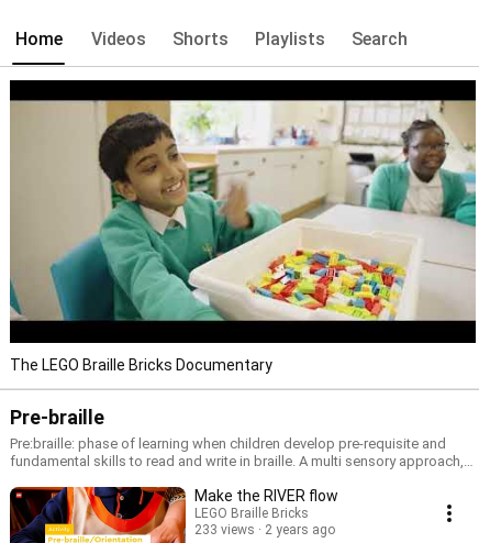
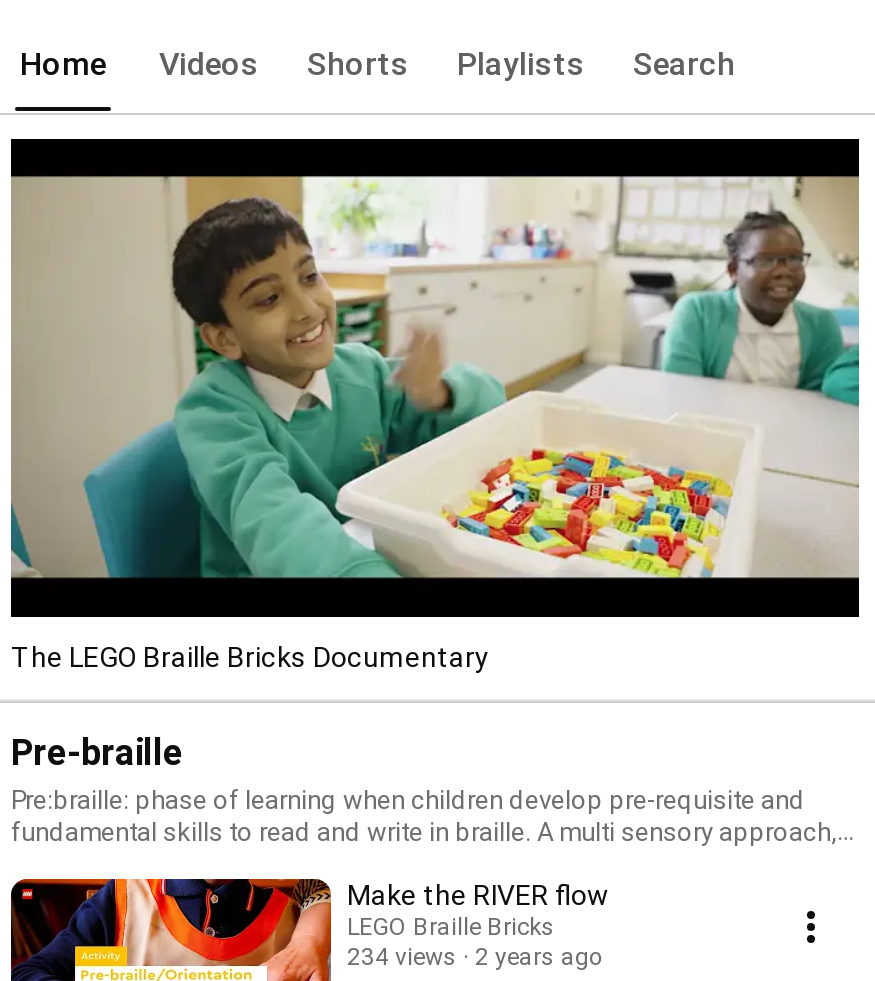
[194,522,335,537] 233 views 2 years ago -> [347,942,603,970] 234 views 2 years ago

